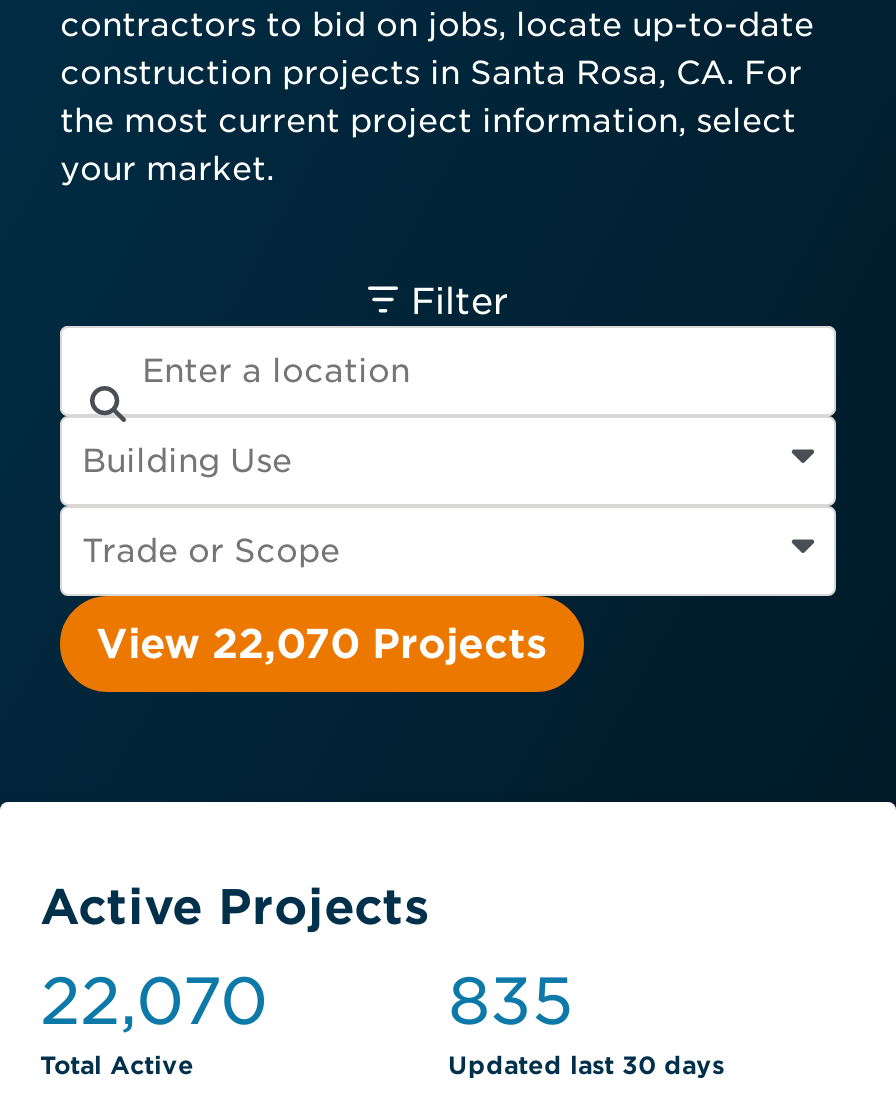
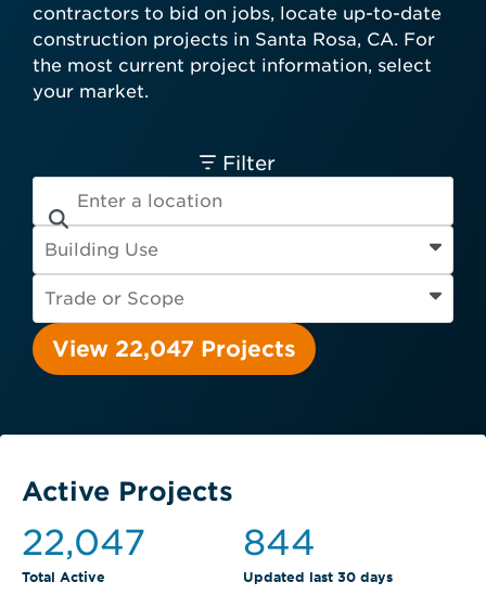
[96,620,548,668] View 22,070 Projects -> [52,336,296,362] View 22,047 Projects
[40,962,268,1040] 22,070 -> [22,521,145,564] 22,047
[448,962,574,1040] 835 -> [243,521,316,564] 844

